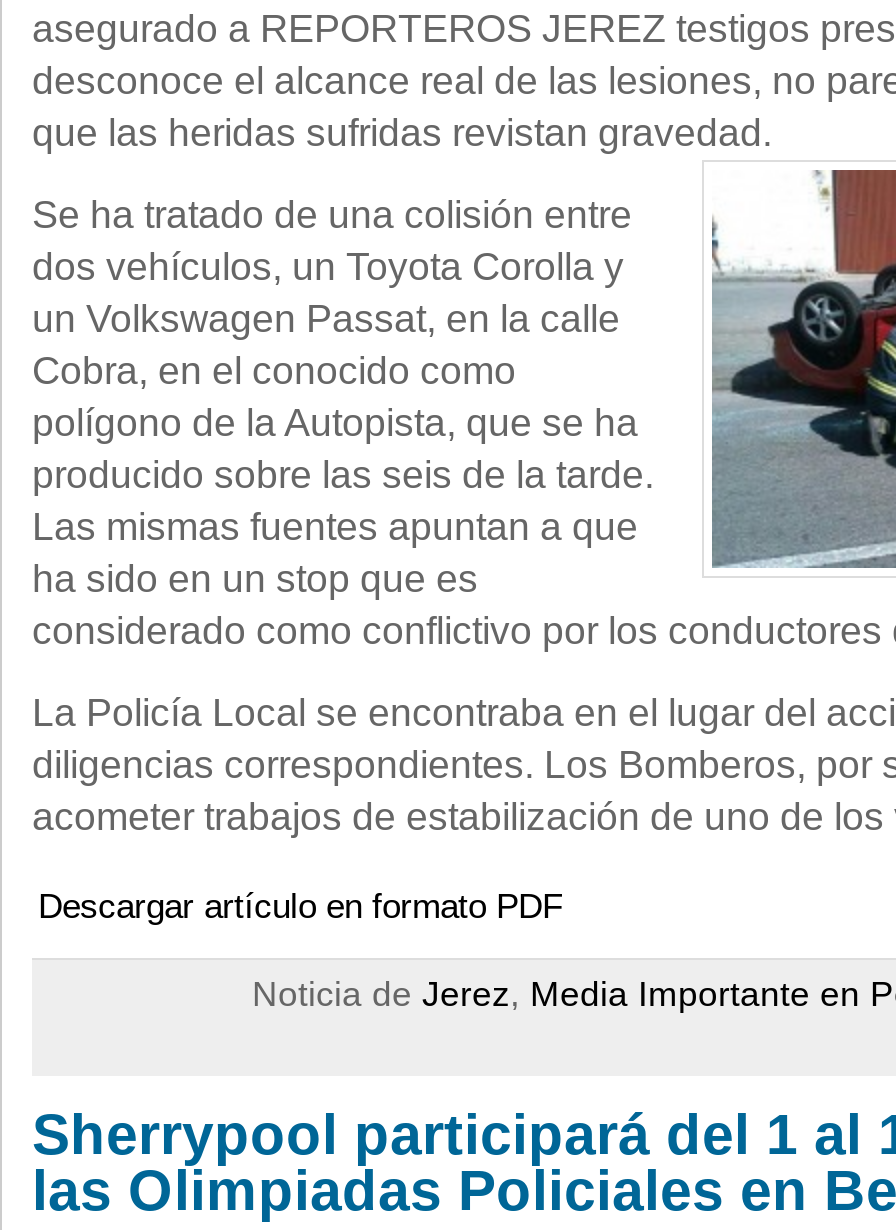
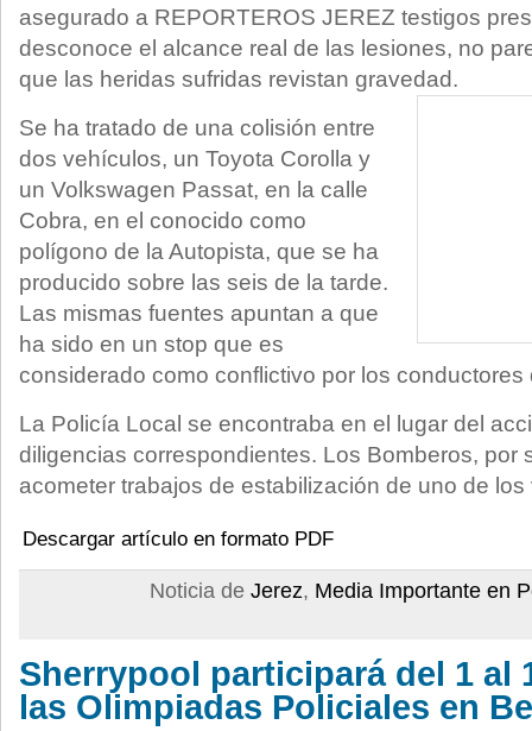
[710,168,890,570] [image] -> none

